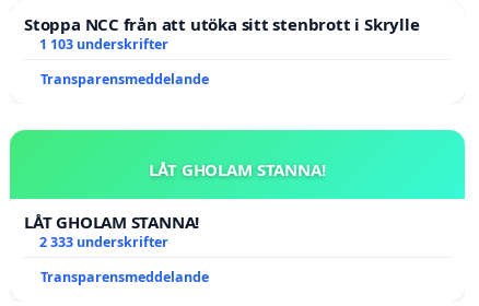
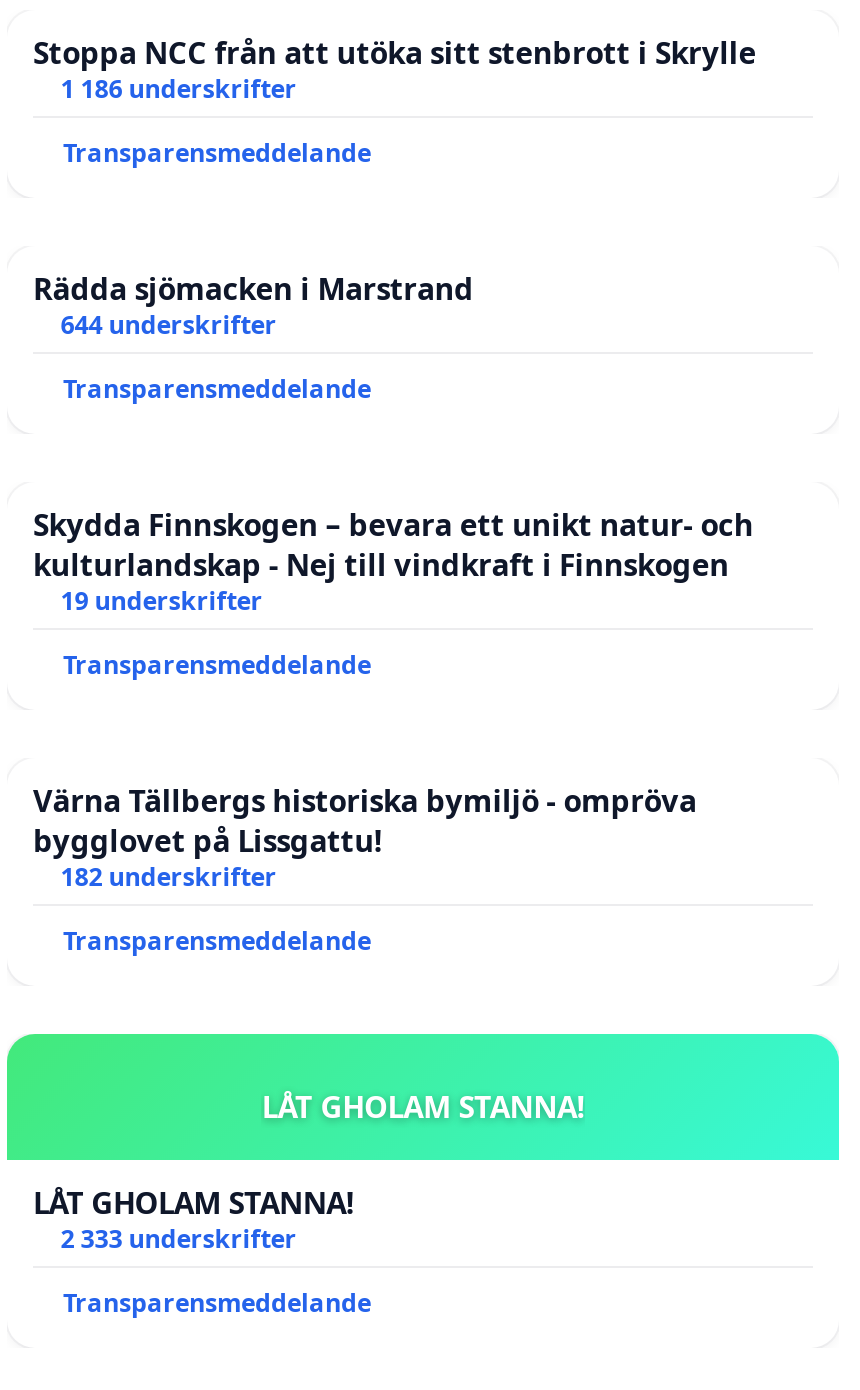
[39,35,168,53] 1 103 underskrifter -> [33,71,753,893] 1 186 underskrifter | Transparensmeddelande | Rädda sjömacken i Marstrand | 644 underskrifter | Transparensmeddelande | Skydda Finnskogen – bevara ett unikt natur- och | kulturlandskap - Nej till vindkraft i Finnskogen | 19 underskrifter | Transparensmeddelande | Värna Tällbergs historiska bymiljö - ompröva | bygglovet på Lissgattu! | 182 underskrifter

